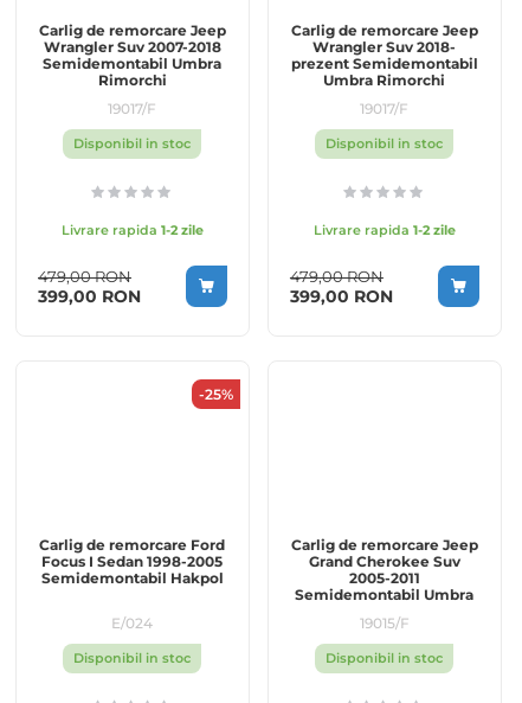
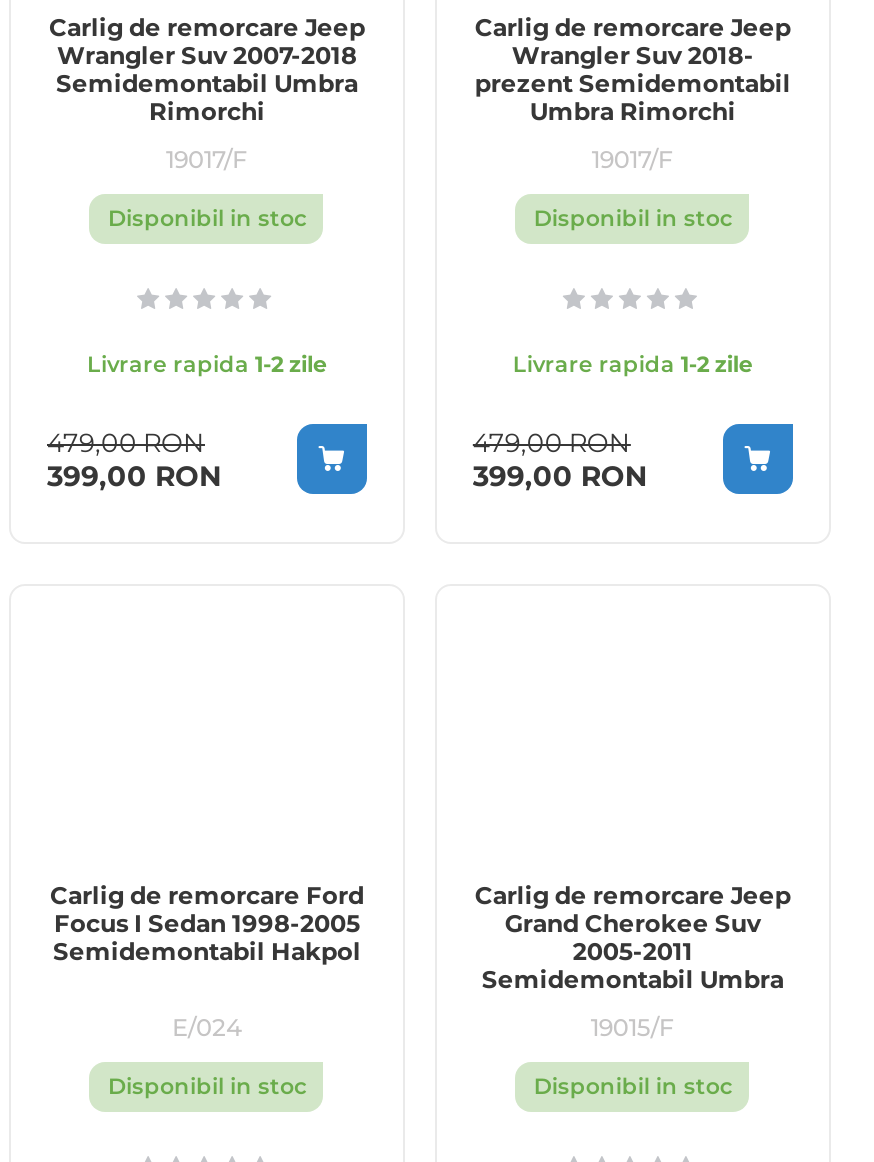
[199,385,233,403] -25% -> none

